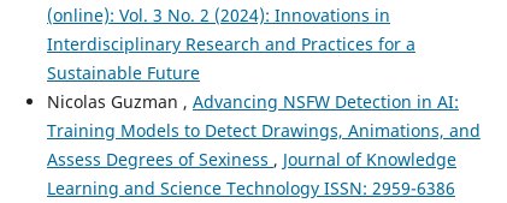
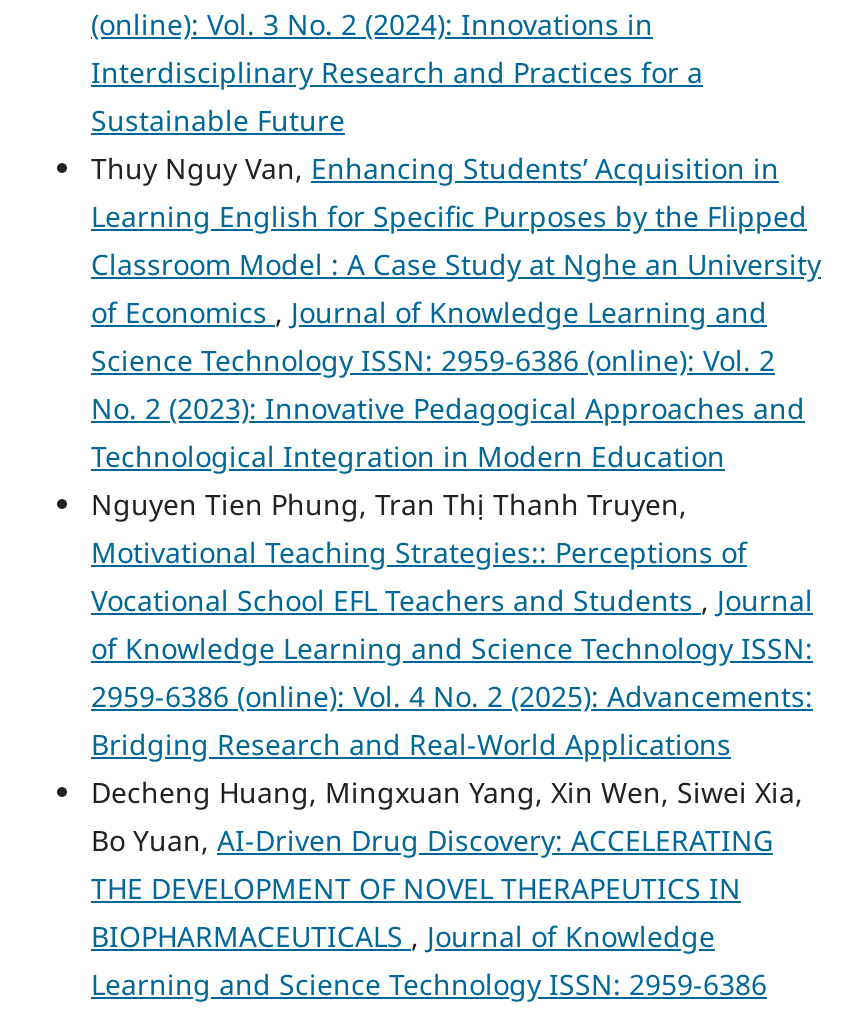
[47,90,481,171] Nicolas Guzman , Advancing NSFW Detection in AI: | Training Models to Detect Drawings, Animations, and | Assess Degrees of Sexiness, Journal of Knowledge -> [91,150,821,956] Thuy Nguy Van, Enhancing Students’ Acquisition in | Learning English for Specific Purposes by the Flipped | Classroom Model : A Case Study at Nghe an University | of Economics, Journal of Knowledge Learning and | Science Technology ISSN: 2959-6386 (online): Vol. 2 | No. 2 (2023): Innovative Pedagogical Approaches and | Technological Integration in Modern Education | Nguyen Tien Phung, Tran Thị Thanh Truyen, | Motivational Teaching Strategies:: Perceptions of | Vocational School EFL Teachers and Students, Journal | of Knowledge Learning and Science Technology ISSN: | 2959-6386 (online): Vol. 4 No. 2 (2025): Advancements: | Bridging Research and Real-World Applications | Decheng Huang, Mingxuan Yang, Xin Wen, Siwei Xia, | Bo Yuan, AI-Driven Drug Discovery: ACCELERATING | THE DEVELOPMENT OF NOVEL THERAPEUTICS IN | BIOPHARMACEUTICALS, Journal of Knowledge

